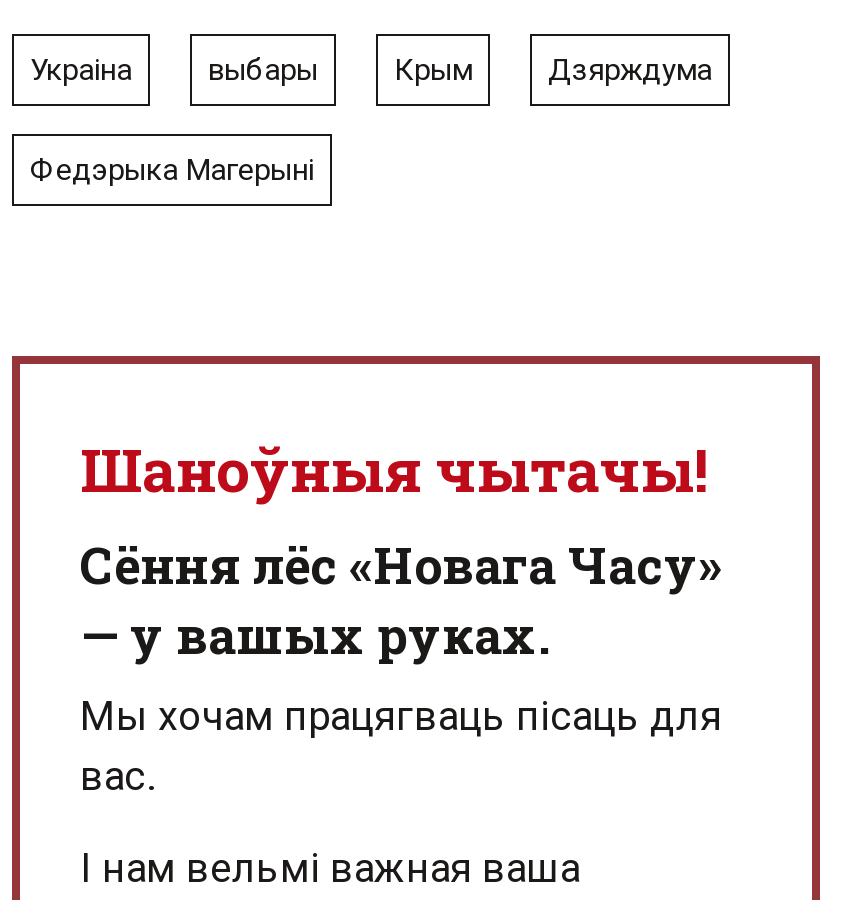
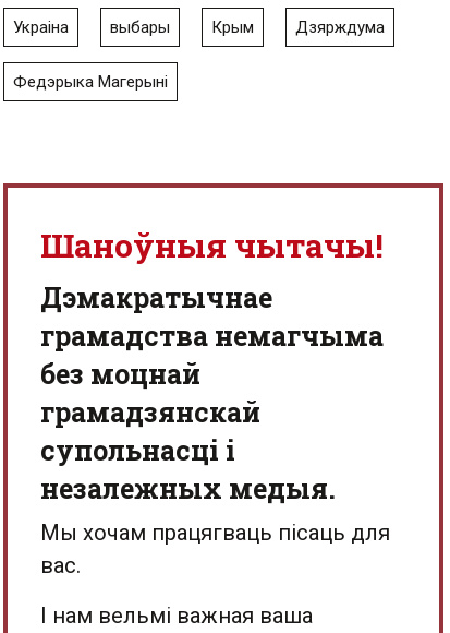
[80,531,722,667] Сёння лёс «Новага Часу» | — у вашых руках. -> [40,279,384,506] Дэмакратычнае | грамадства немагчыма | без моцнай | грамадзянскай | супольнасці і | незалежных медыя.

